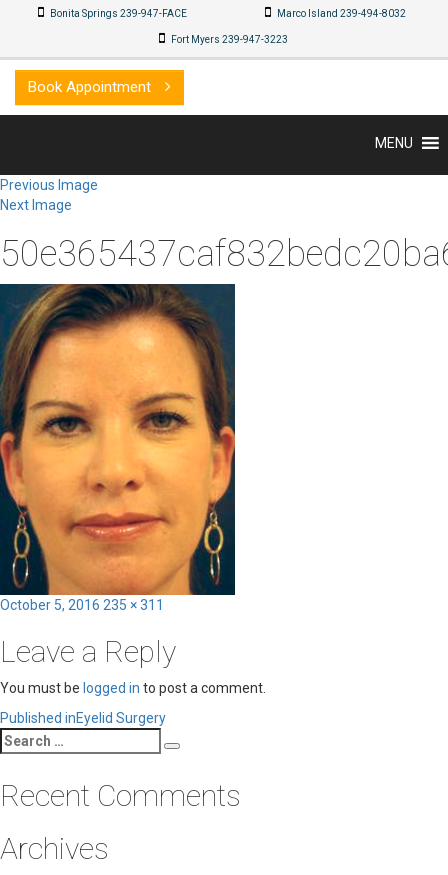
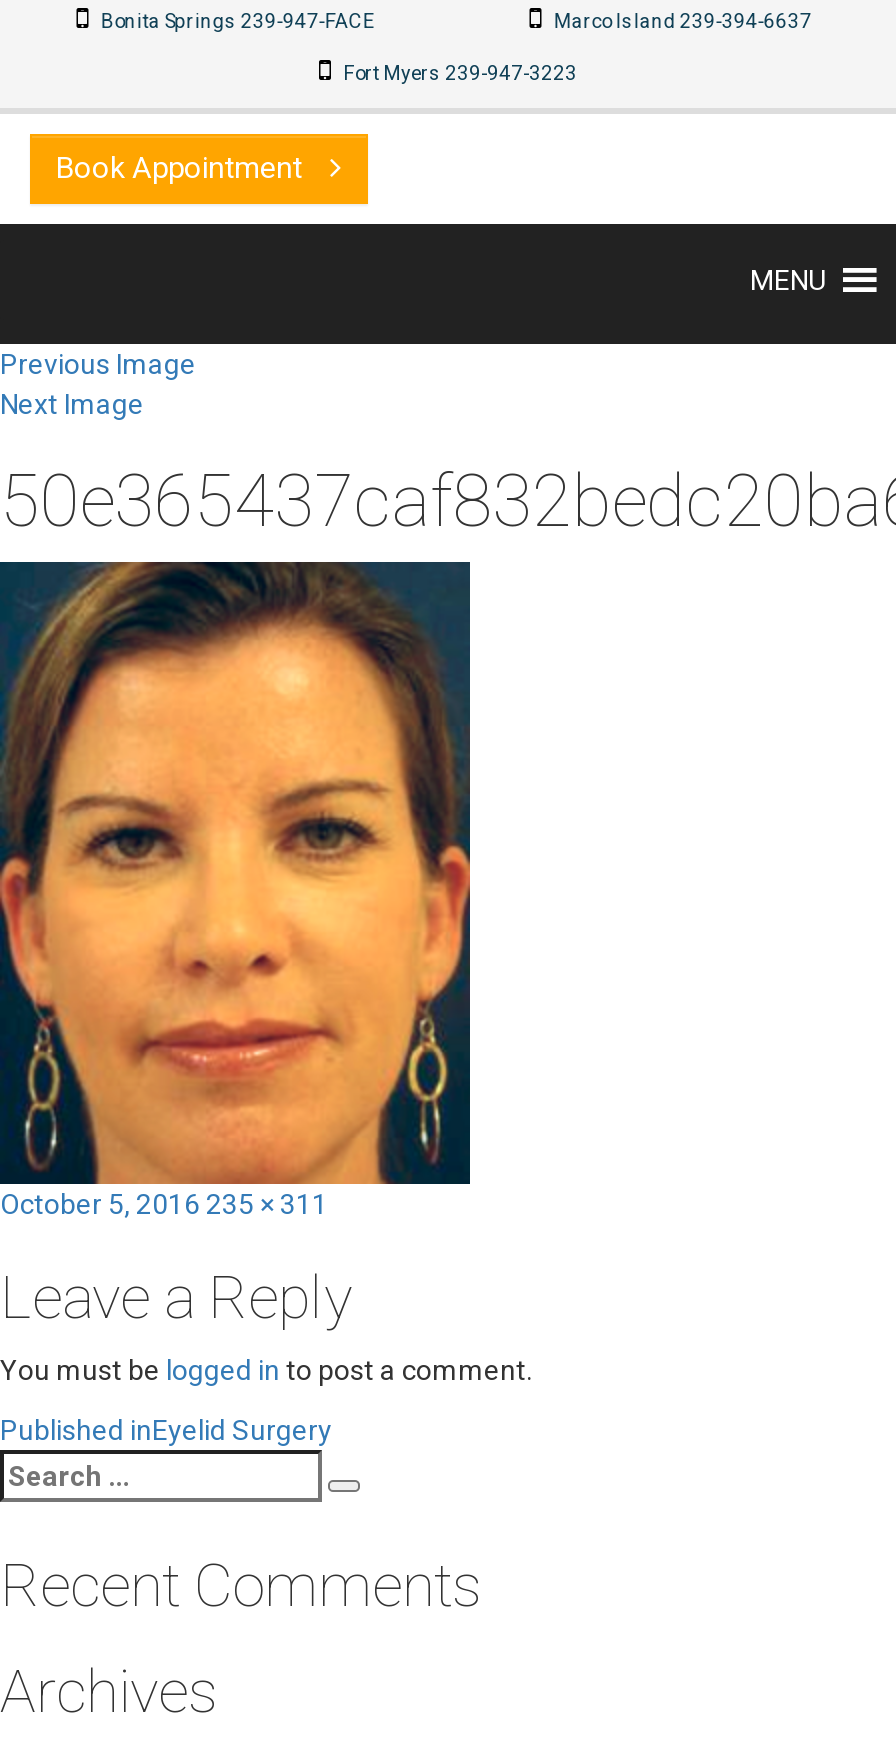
[275,8,406,19] Marco Island 239-494-8032 -> [550,10,812,32] Marco Island 239-394-6637

